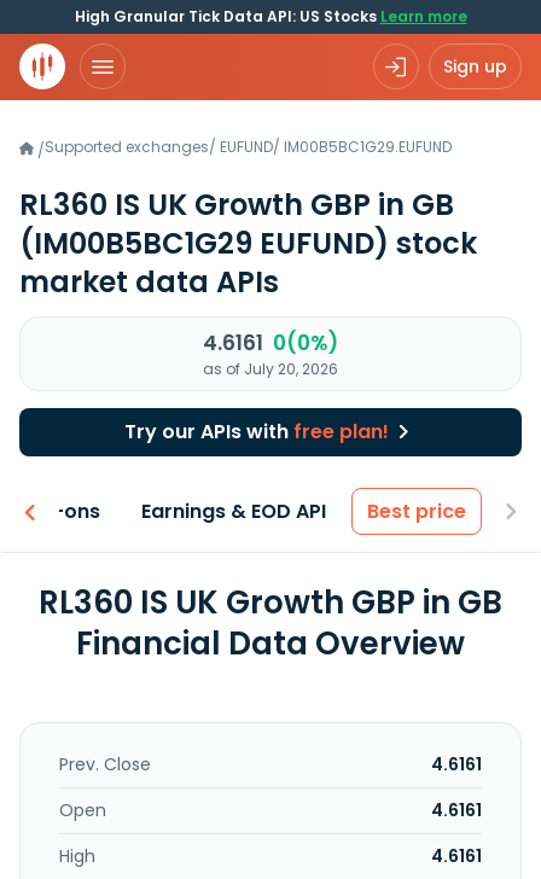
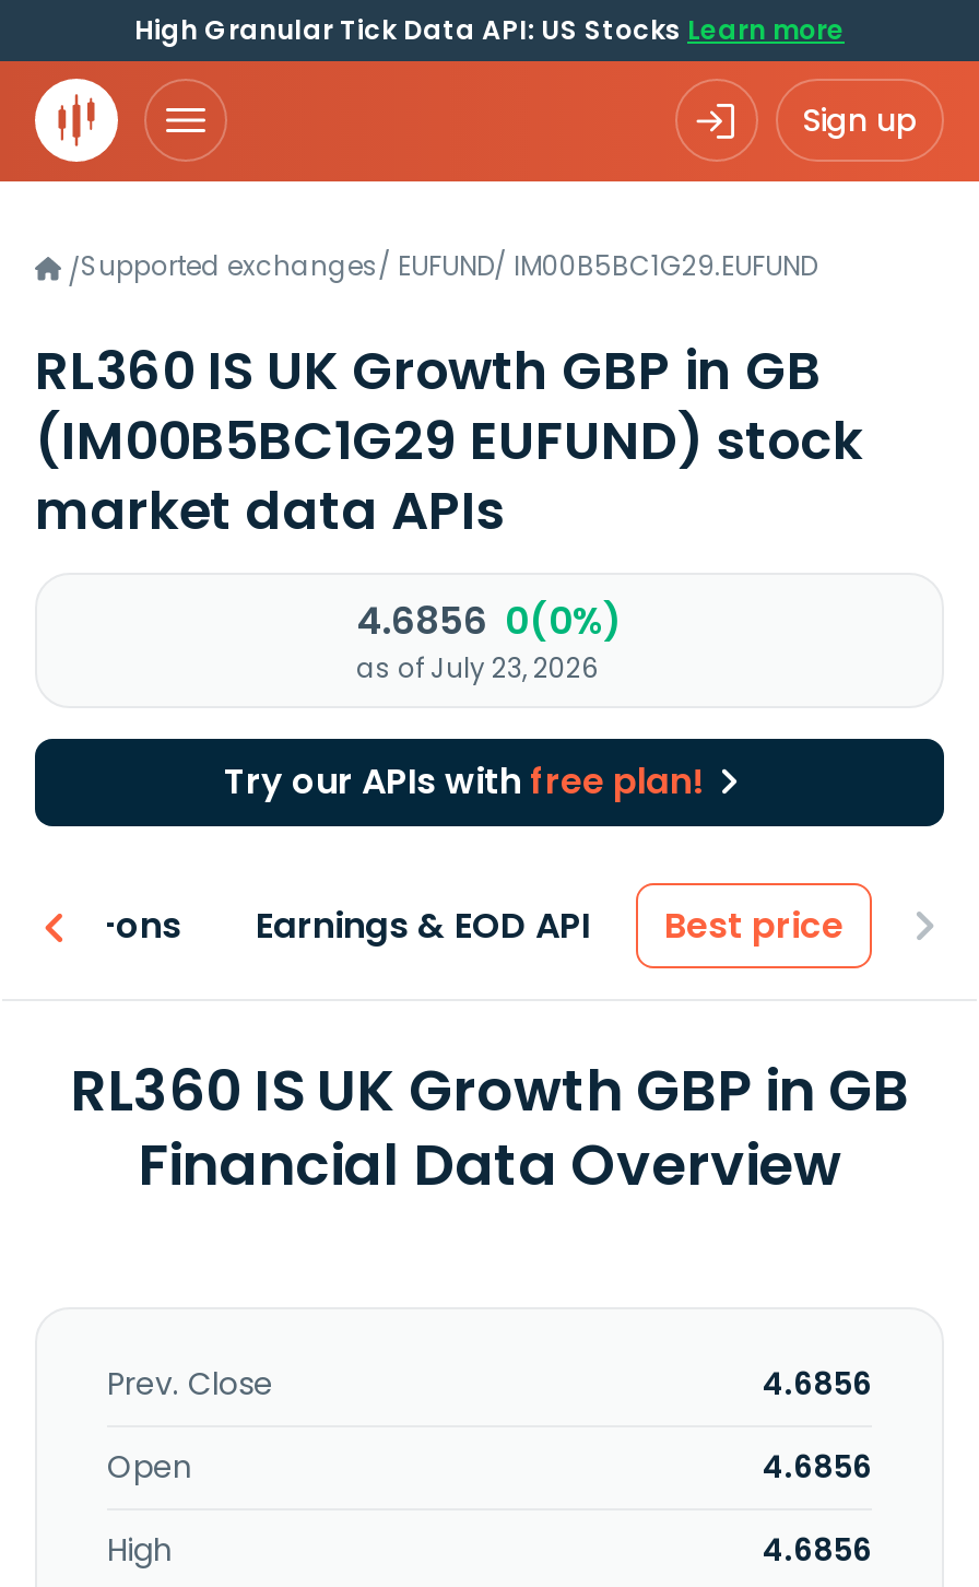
[203,328,338,357] 4.6161 0(0%) -> [356,595,623,647] 4.6856 0(0%)
[203,359,338,379] as of July 20, 2026 -> [356,649,599,686] as of July 23, 2026
[431,752,482,776] 4.6161 -> [763,1362,872,1406] 4.6856
[431,798,482,822] 4.6161 -> [763,1445,872,1489] 4.6856
[431,844,482,868] 4.6161 -> [763,1528,872,1572] 4.6856

